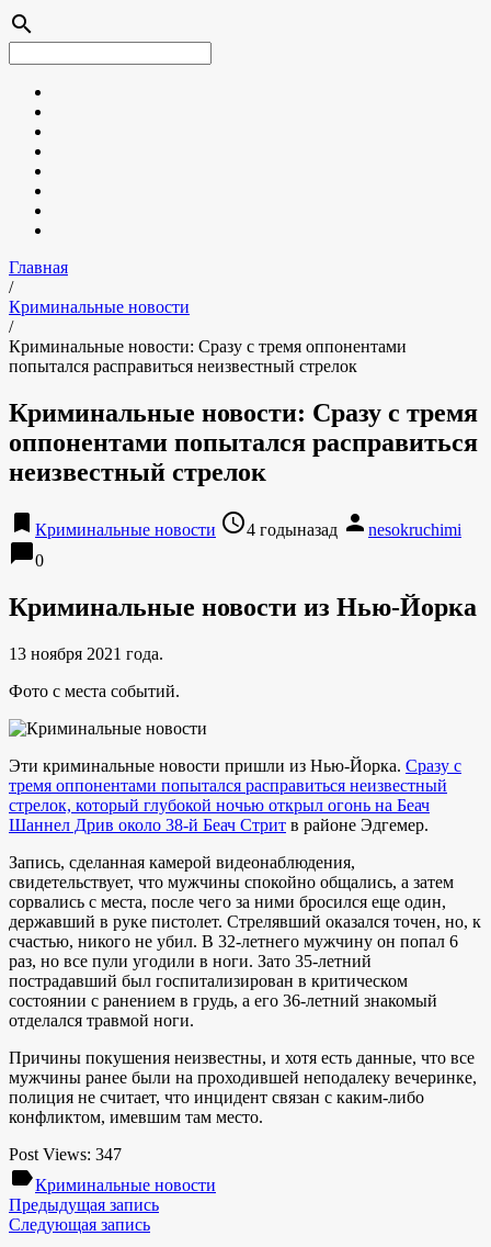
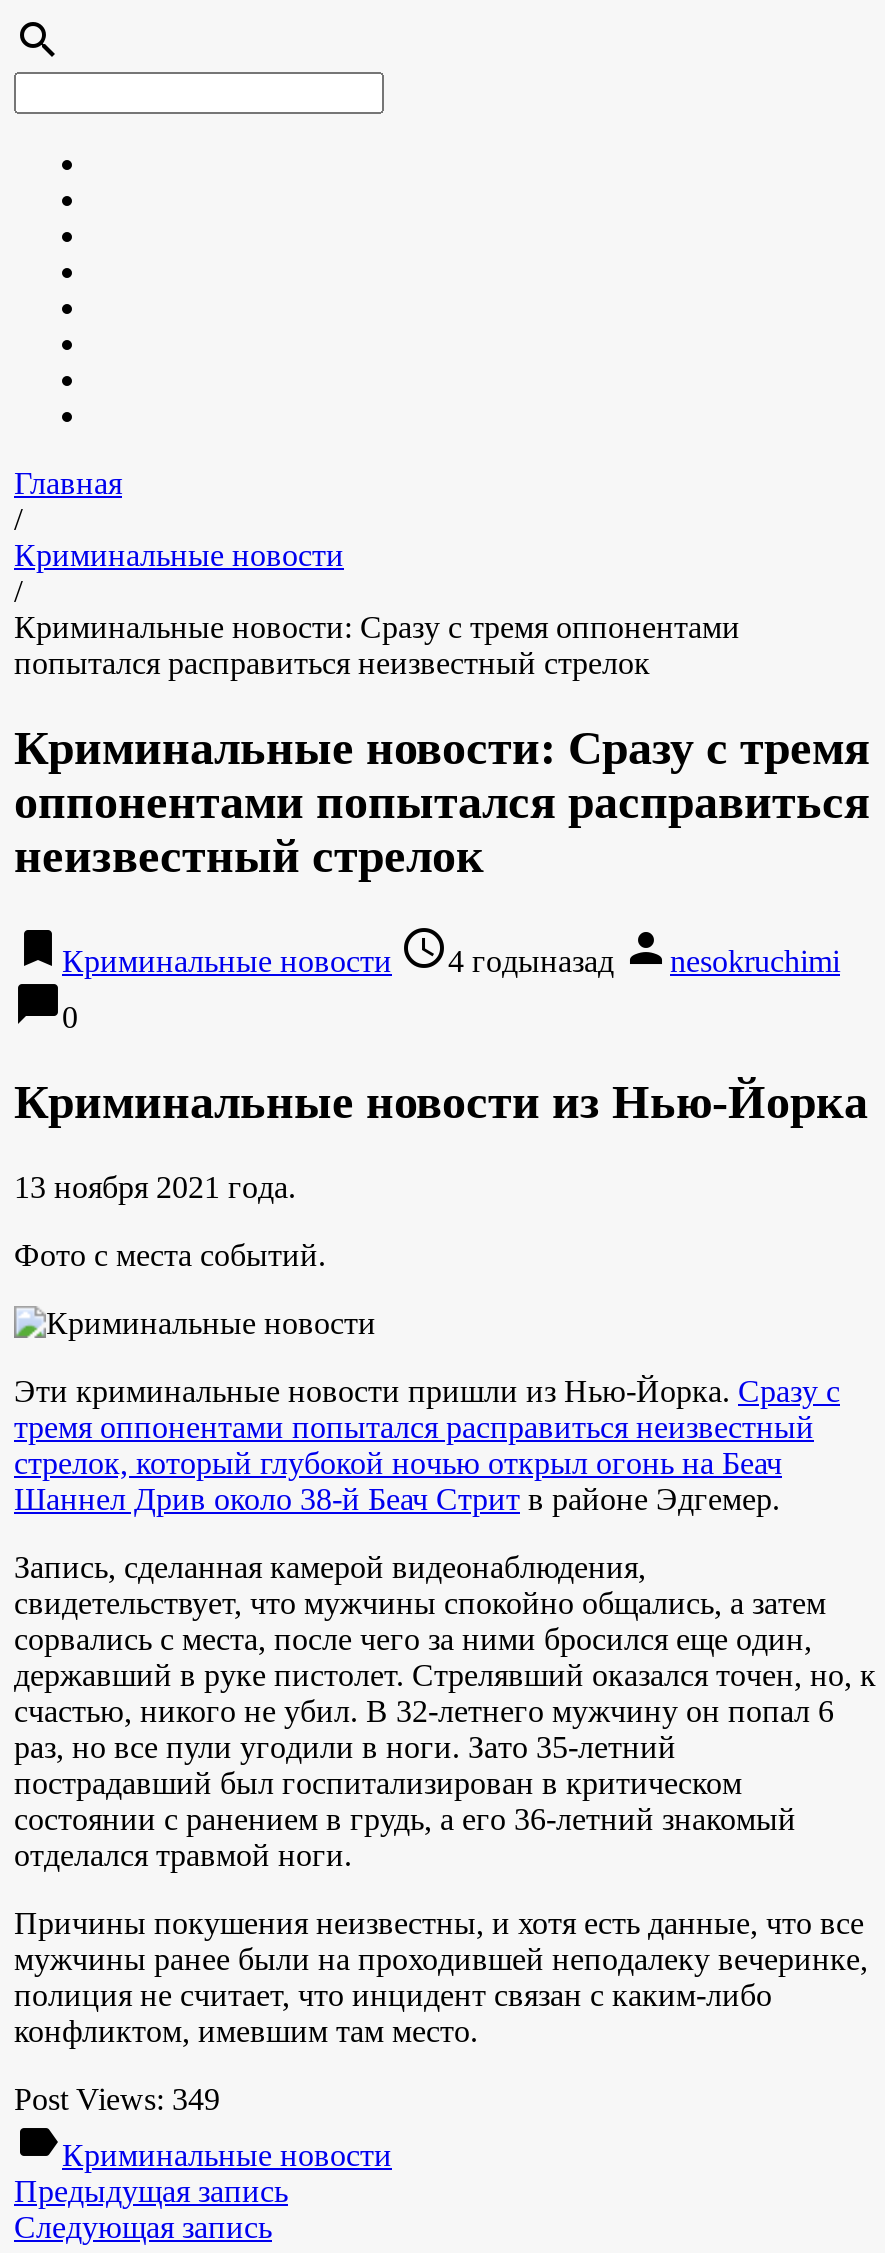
[9,1144,122,1163] Post Views: 347 -> [14,2081,220,2115] Post Views: 349

